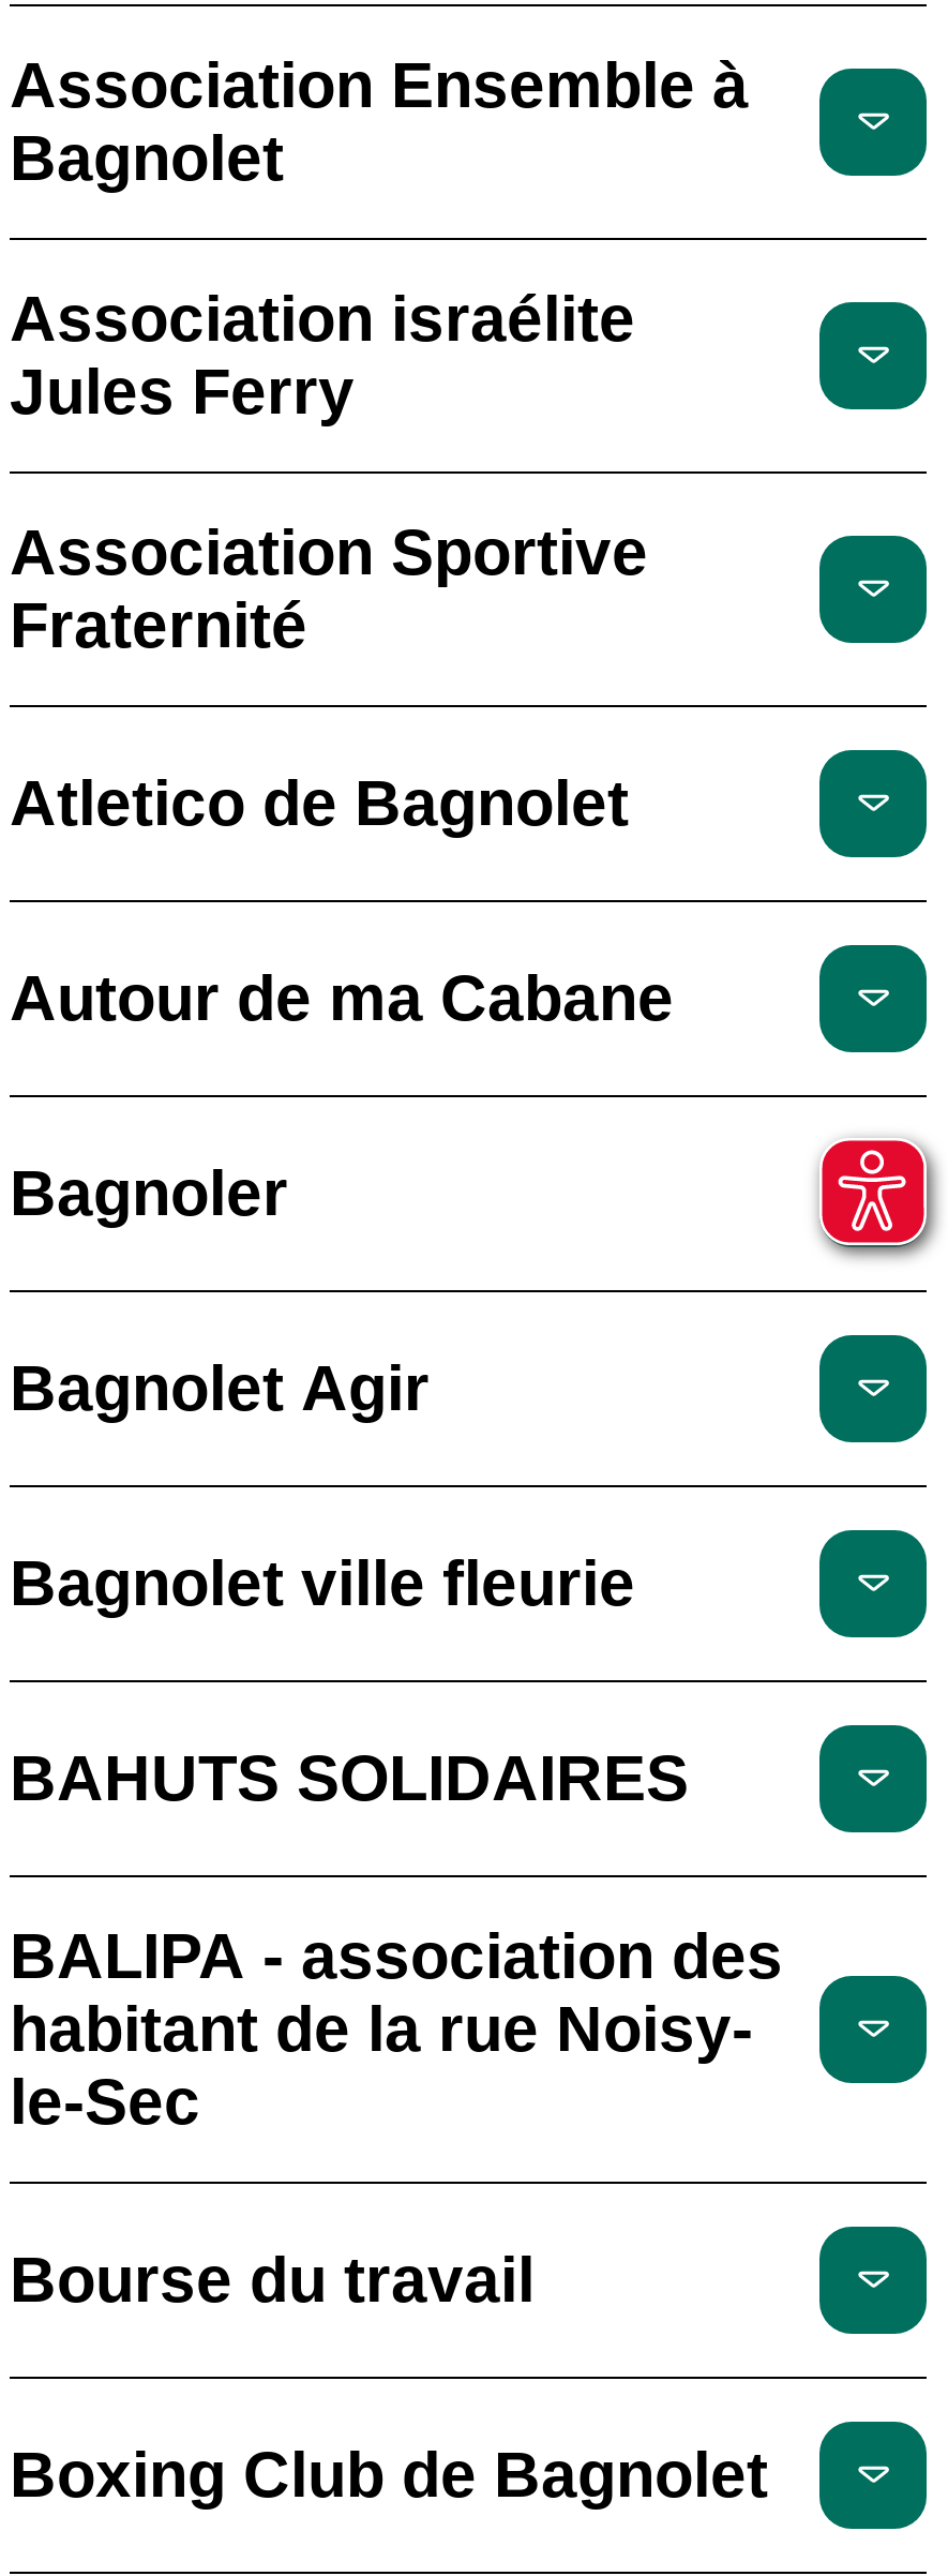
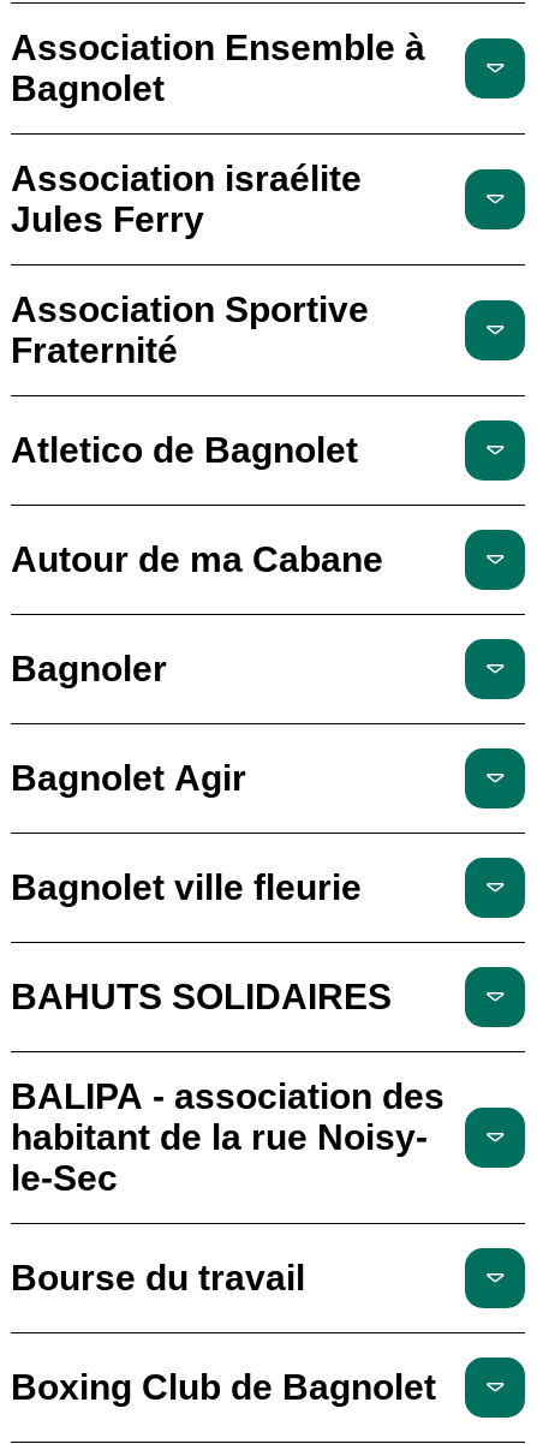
[819,1138,939,1260] [image] -> [464,638,531,705] [image]

